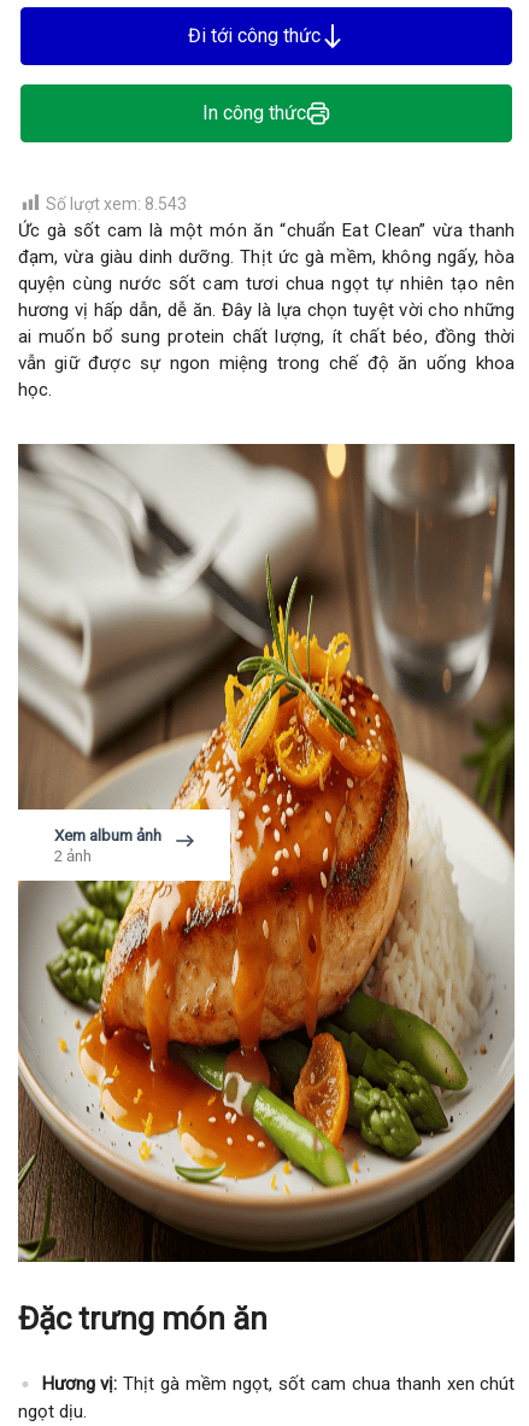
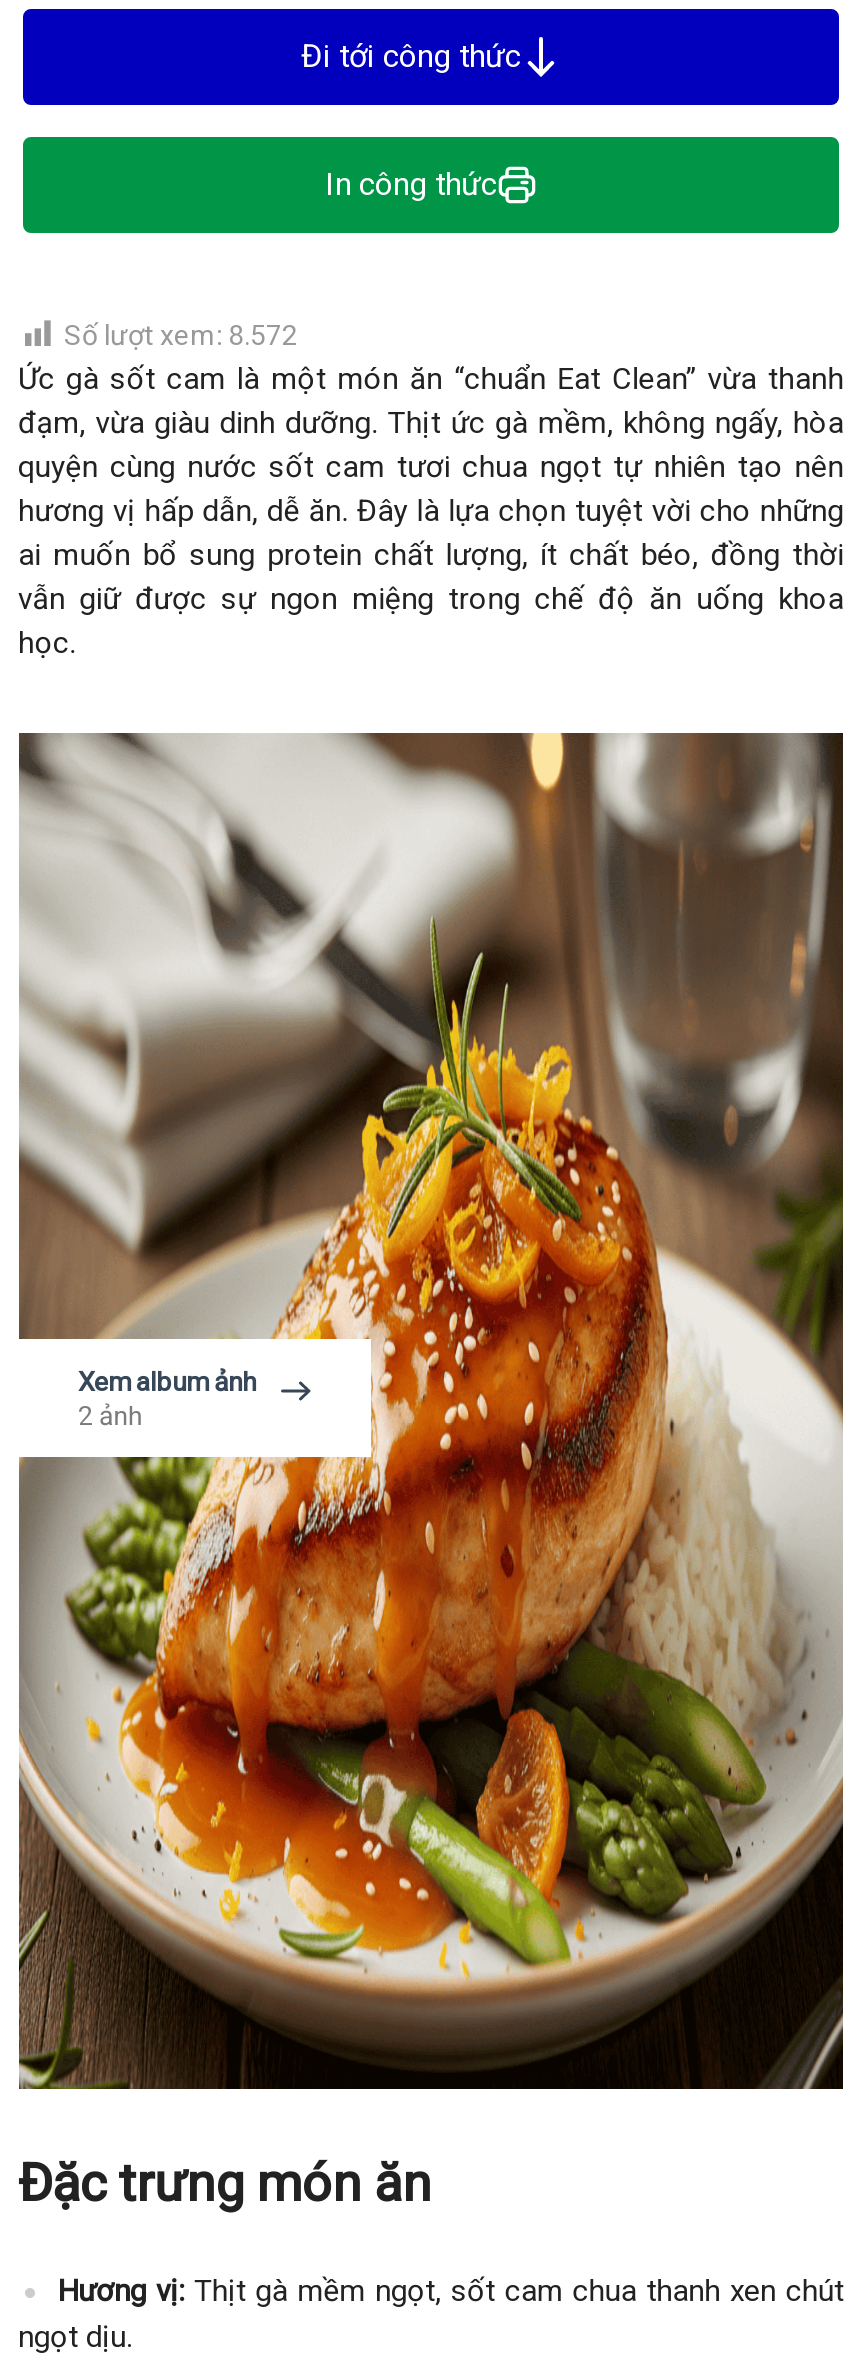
[45,194,186,214] Số lượt xem: 8.543 -> [64,319,298,351] Số lượt xem: 8.572

